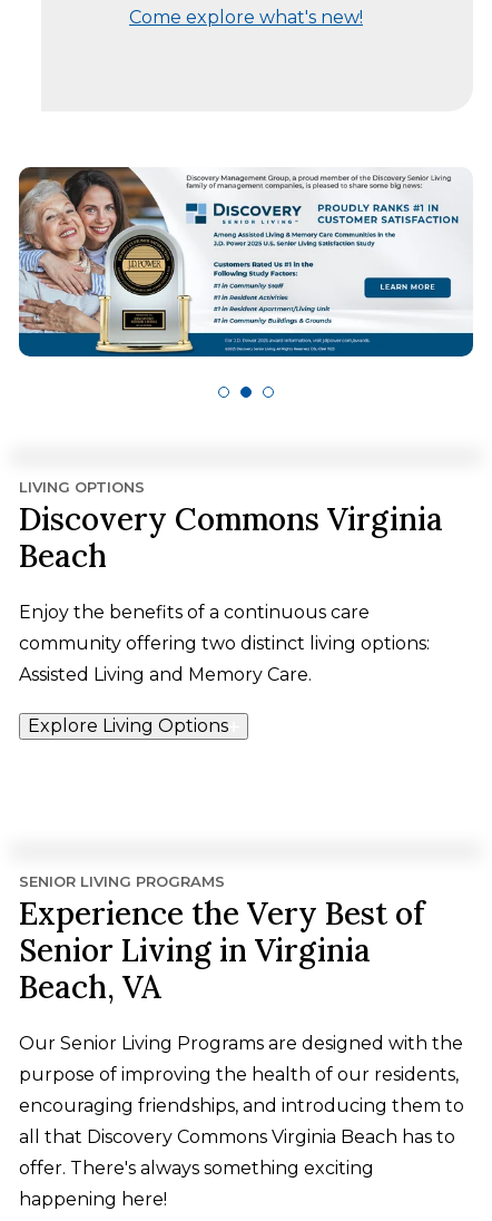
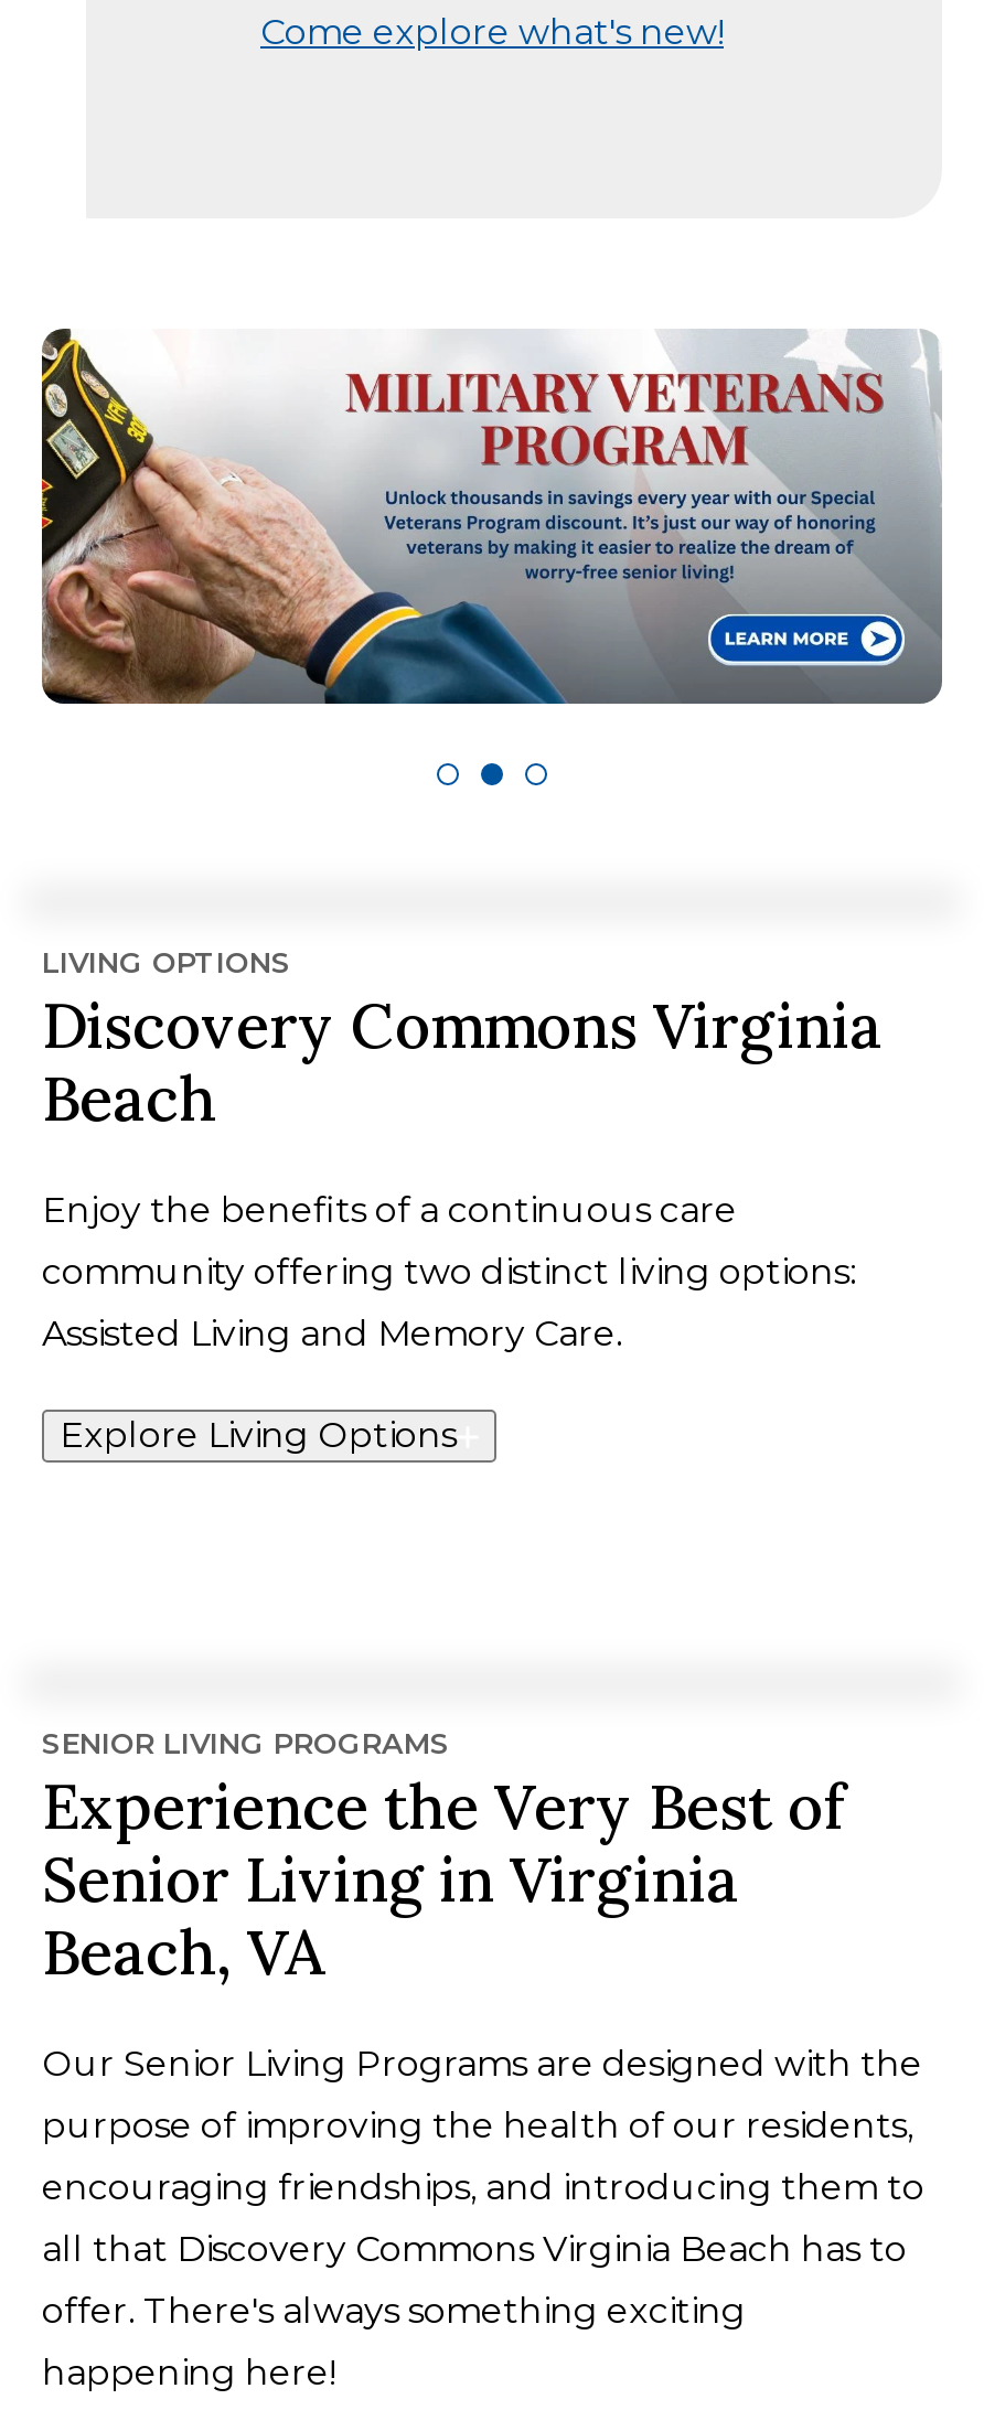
[18,166,474,358] [image] -> [40,329,944,706] [image]

